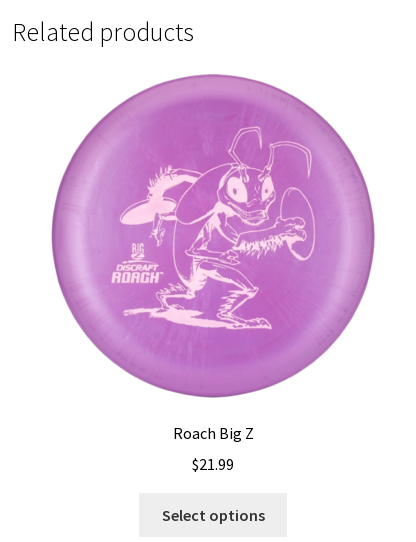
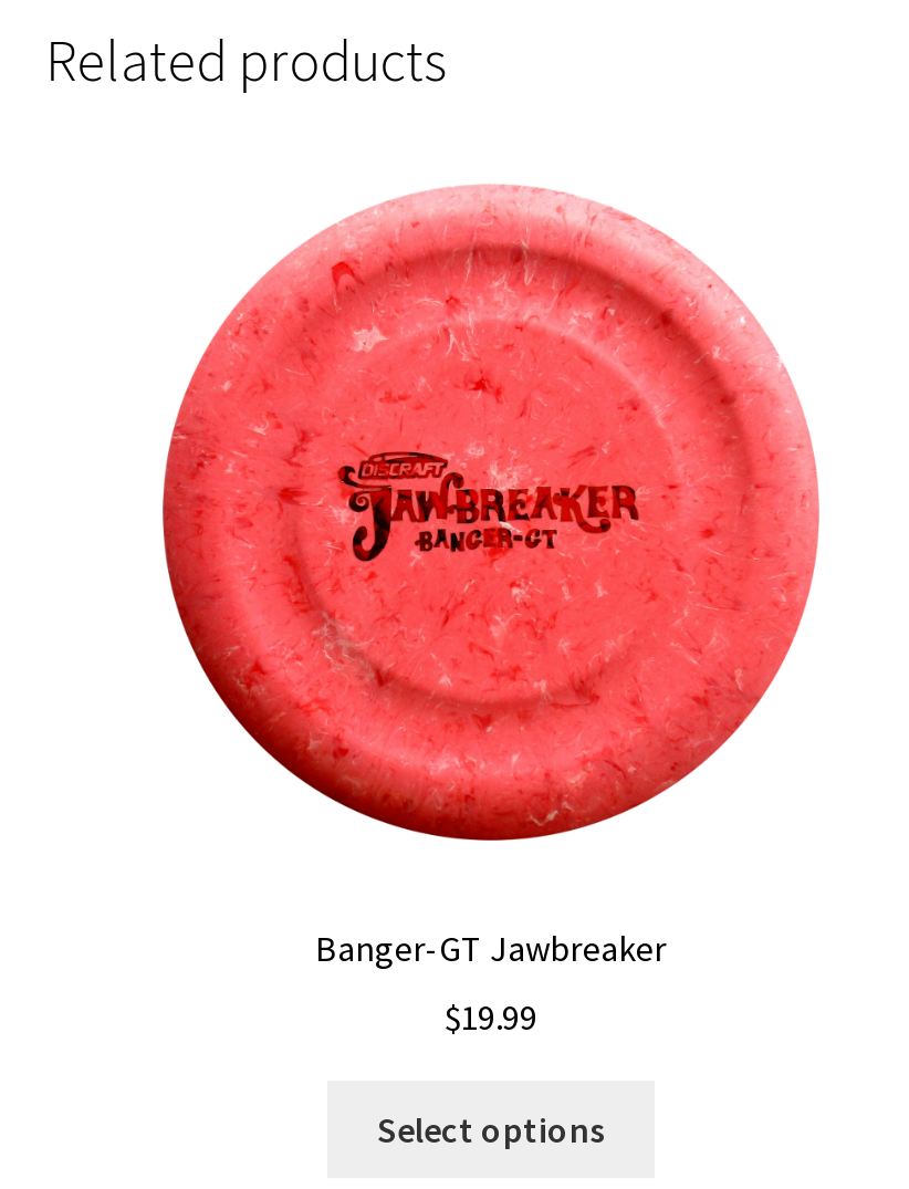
[50,73,376,443] [image] | Roach Big Z -> [135,154,847,970] [image] | Banger-GT Jawbreaker
[192,454,234,474] $21.99 -> [445,994,537,1038] $19.99

